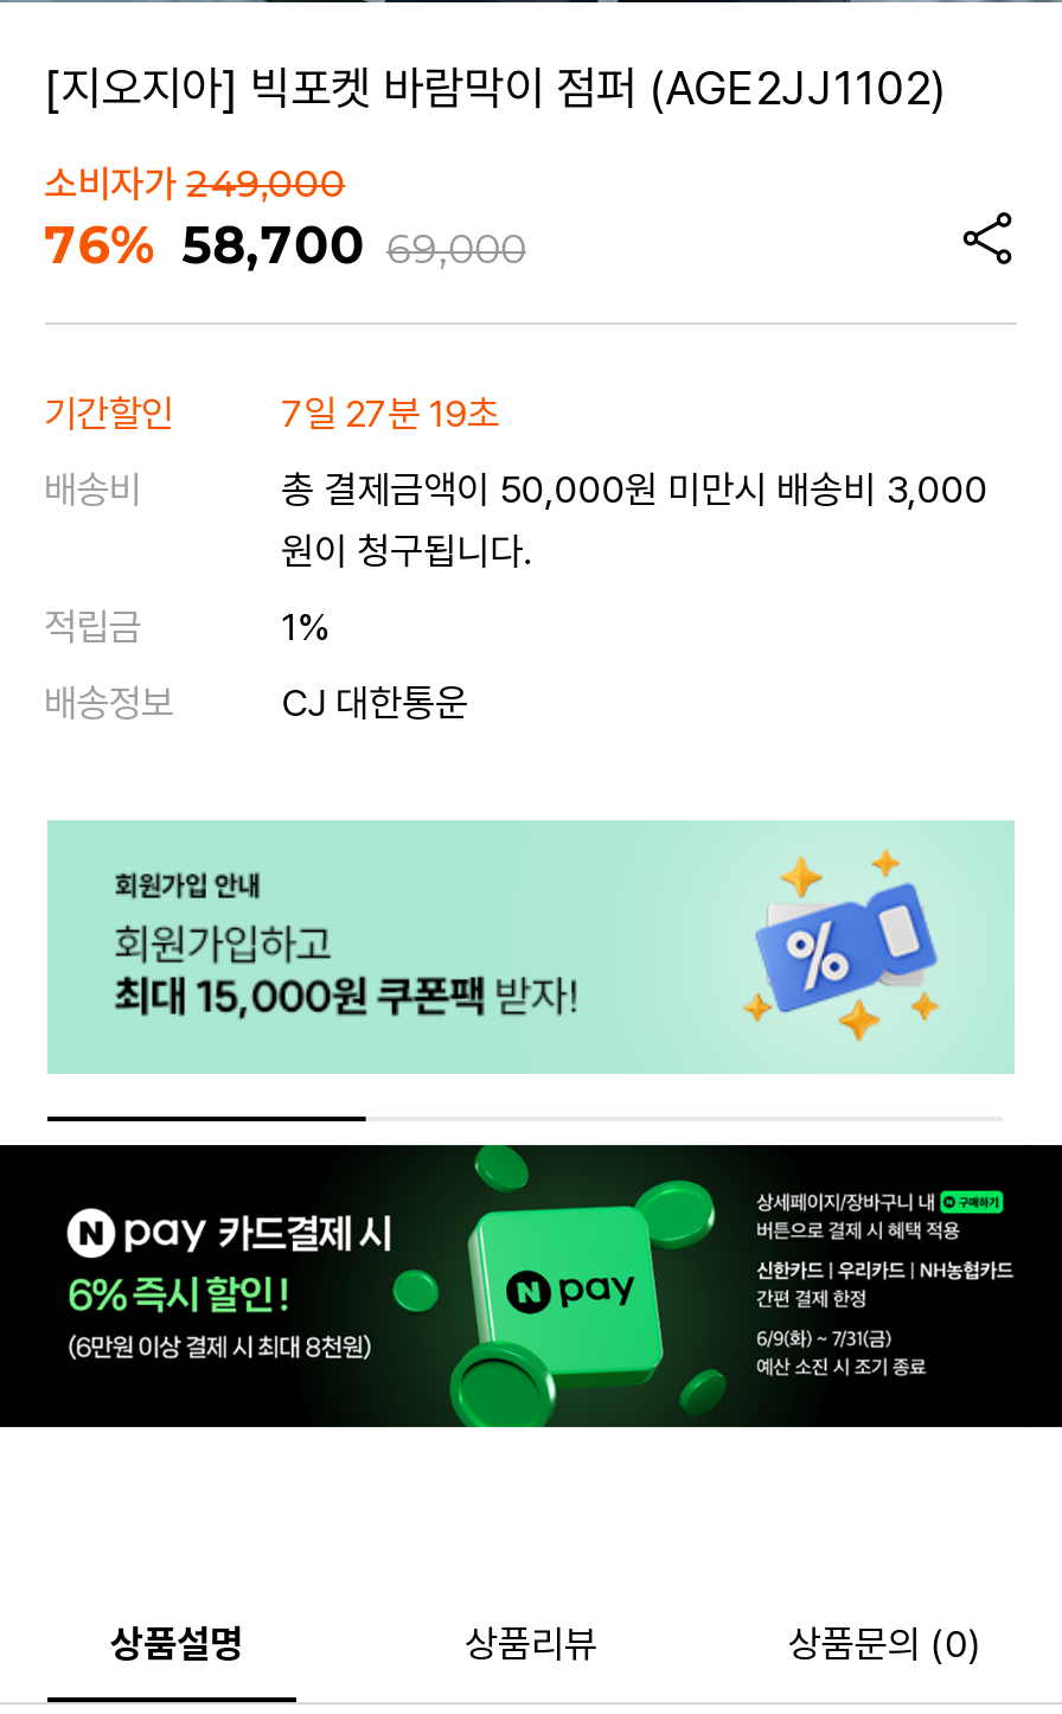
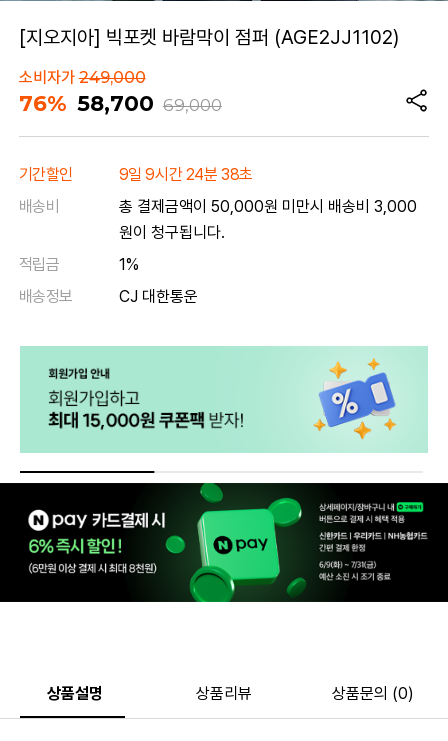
[281,392,499,437] 7일 27분 19초 -> [119,165,253,184] 9일 9시간 24분 38초

